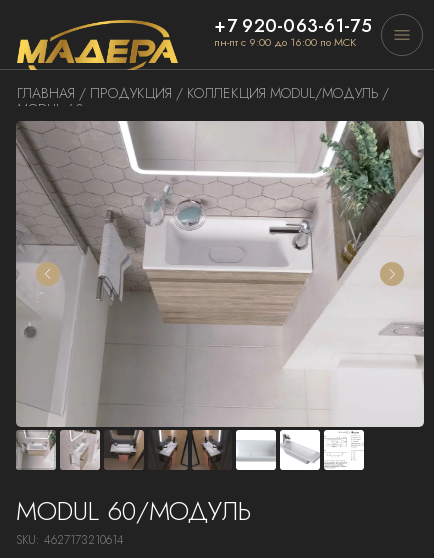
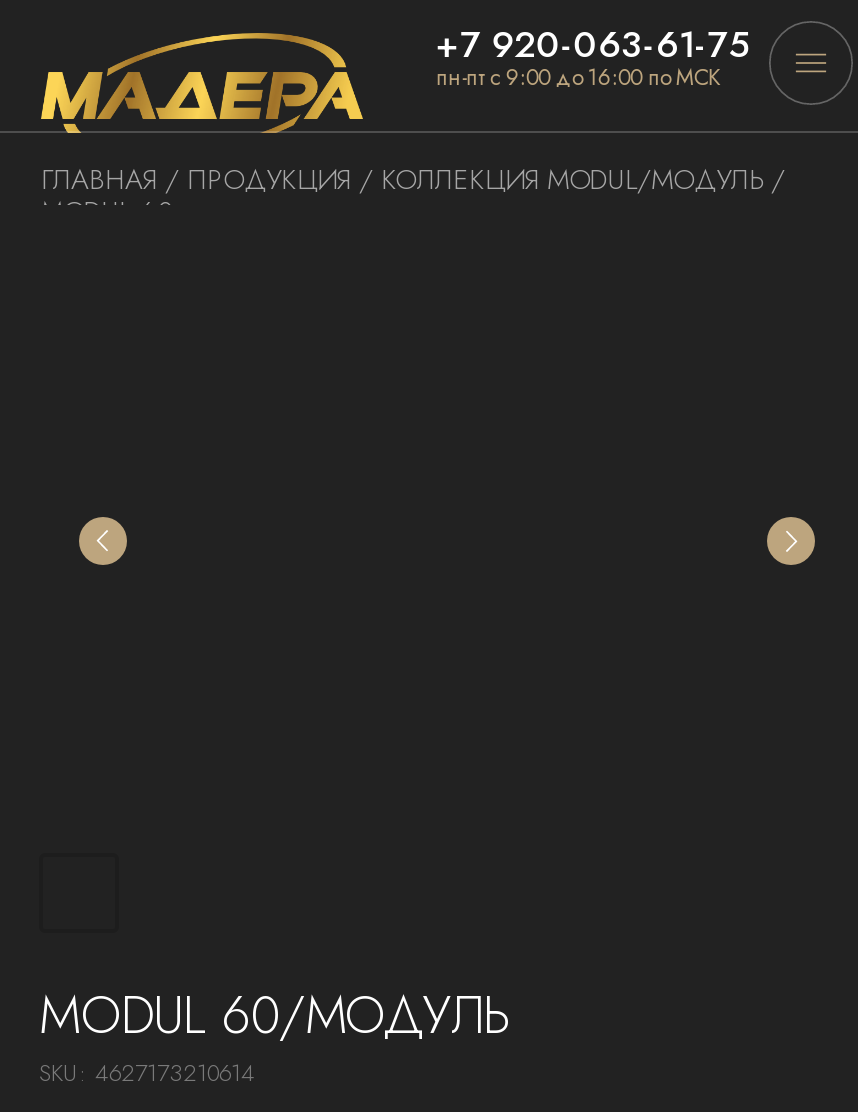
[15,120,425,471] [image] -> none

